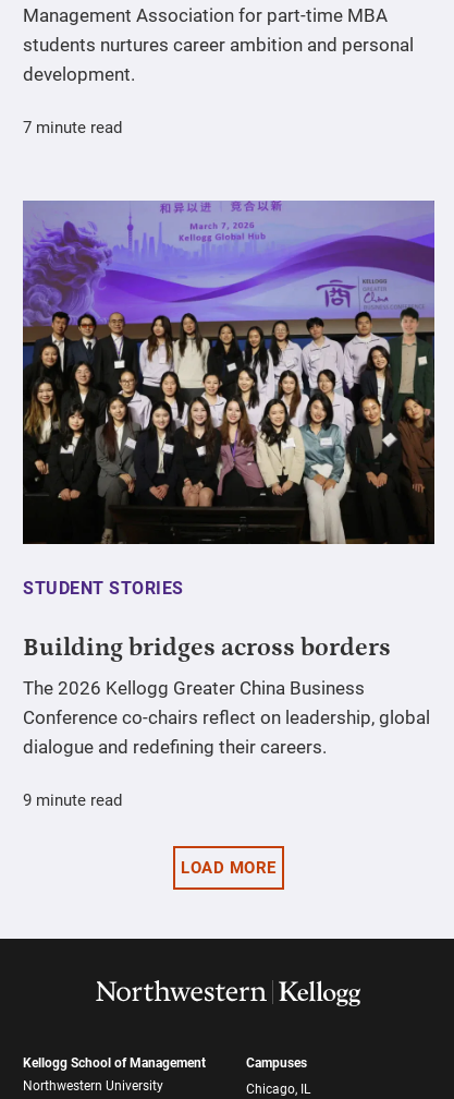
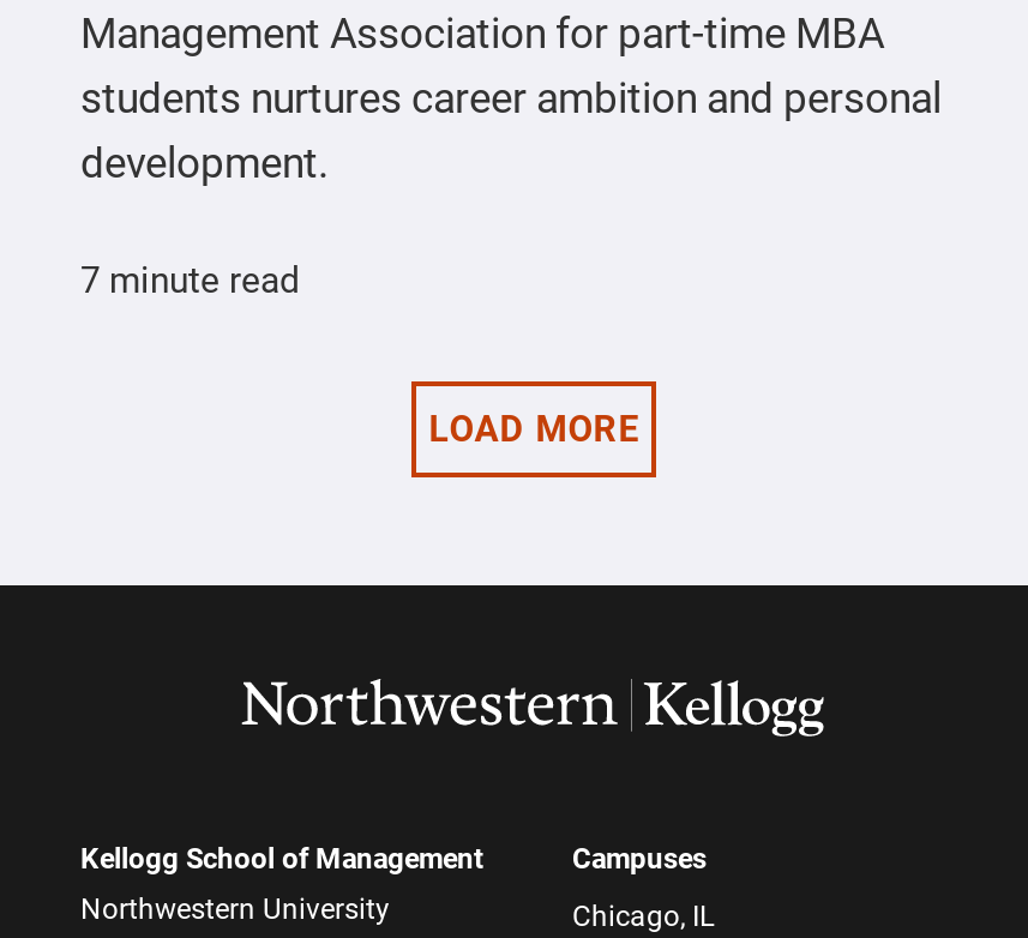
[22,200,435,810] [image] | STUDENT STORIES | Building bridges across borders | The 2026 Kellogg Greater China Business | Conference co-chairs reflect on leadership, global | dialogue and redefining their careers. | 9 minute read -> none

